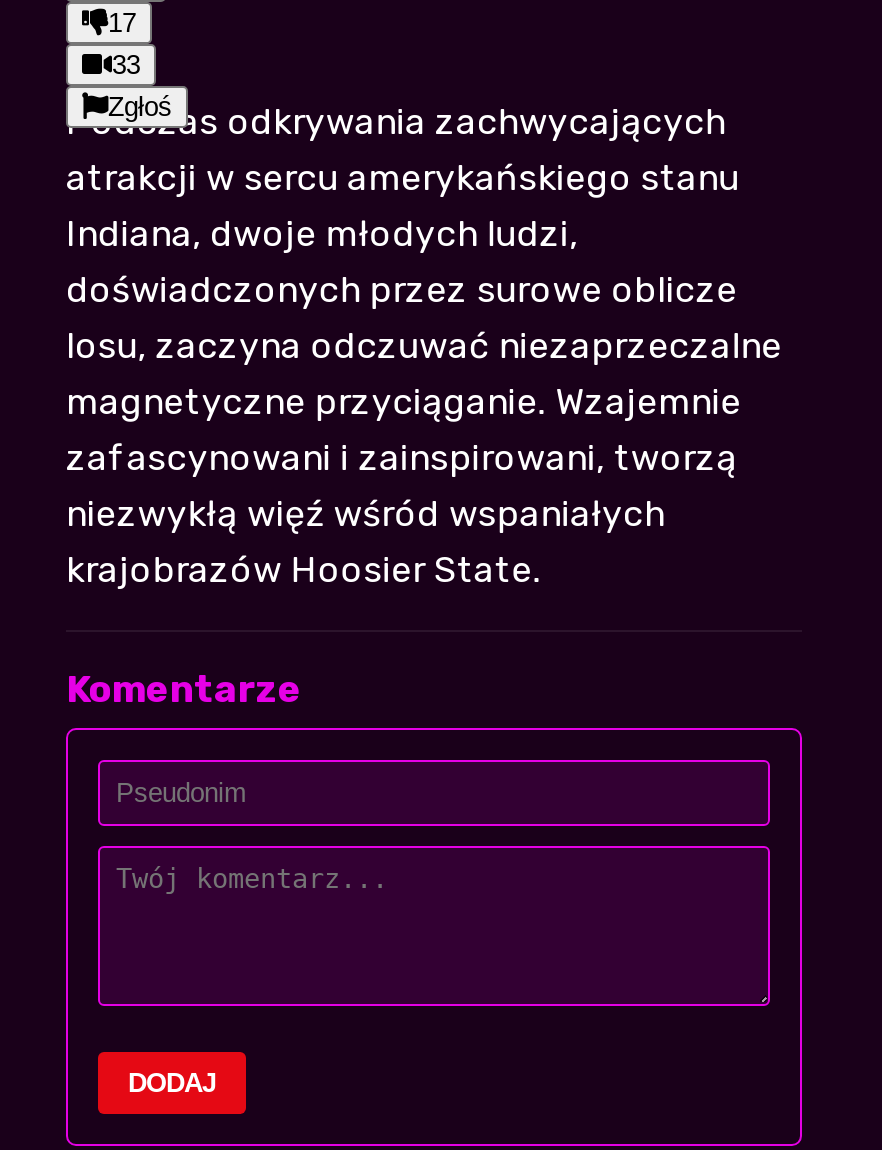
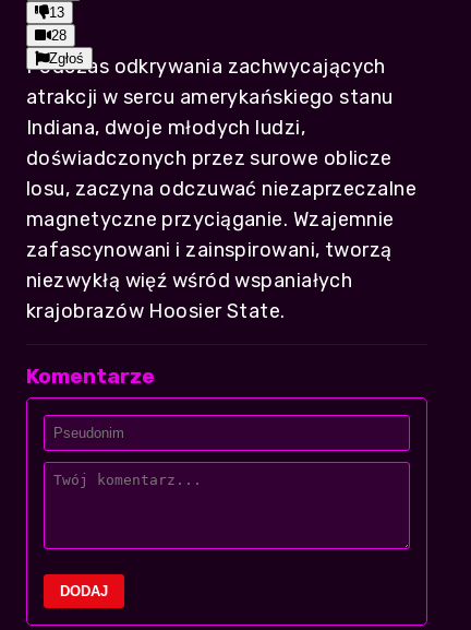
[108,8,136,38] 17 -> [49,4,64,21] 13
[112,50,140,80] 33 -> [51,27,67,43] 28

